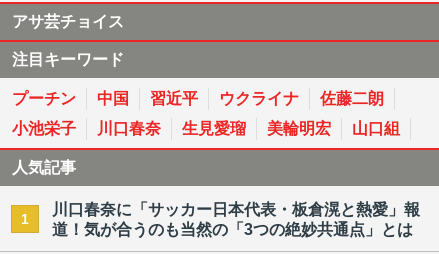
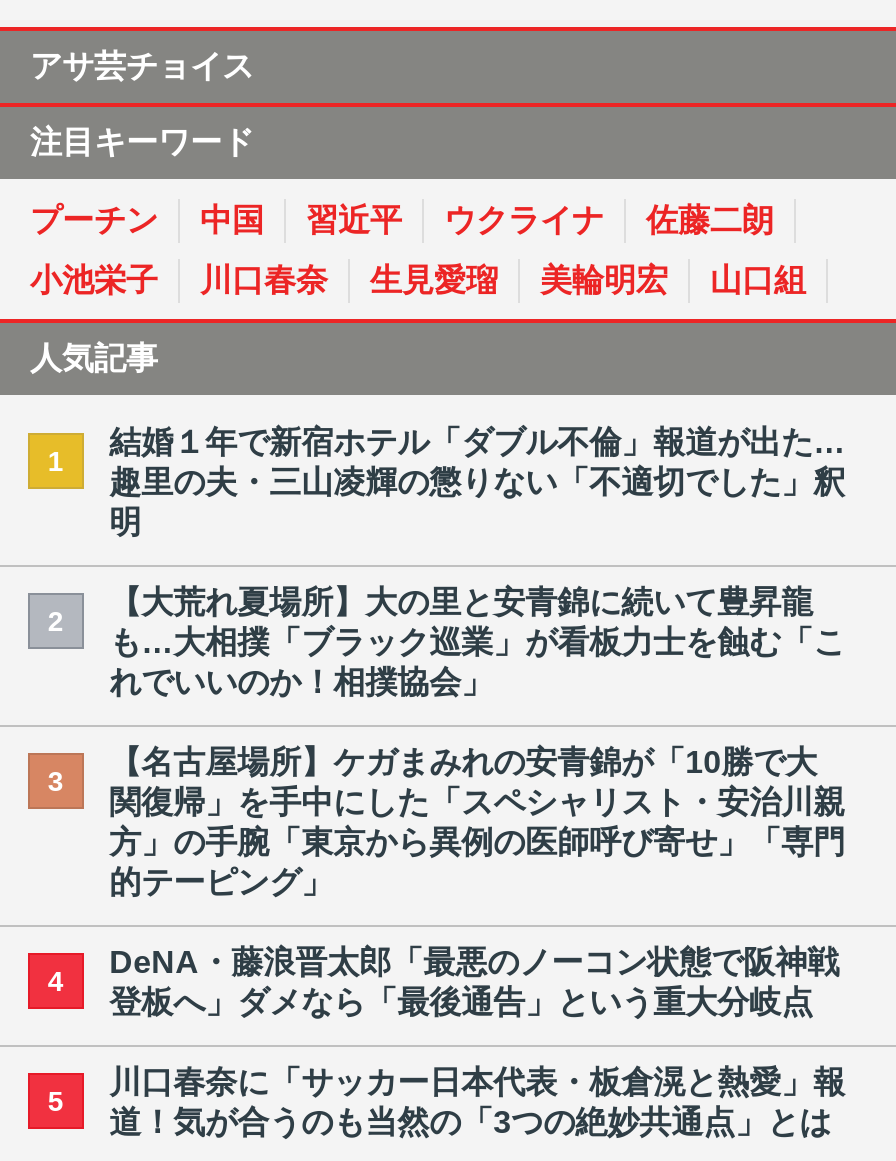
none -> [48,425,845,636] 結婚１年で新宿ホテル「ダブル不倫」報道が出た… | 趣里の夫・三山凌輝の懲りない「不適切でした」釈 | 明 | 2
none -> [48,585,845,796] 【大荒れ夏場所】大の里と安青錦に続いて豊昇龍 | も…大相撲「ブラック巡業」が看板力士を蝕む「こ | れでいいのか！相撲協会」 | 3
none -> [48,745,845,996] 【名古屋場所】ケガまみれの安青錦が「10勝で大 | 関復帰」を手中にした「スペシャリスト・安治川親 | 方」の手腕「東京から異例の医師呼び寄せ」「専門 | 的テーピング」 | 4
none -> [48,945,839,1116] DeNA・藤浪晋太郎「最悪のノーコン状態で阪神戦 | 登板へ」ダメなら「最後通告」という重大分岐点 | 5

